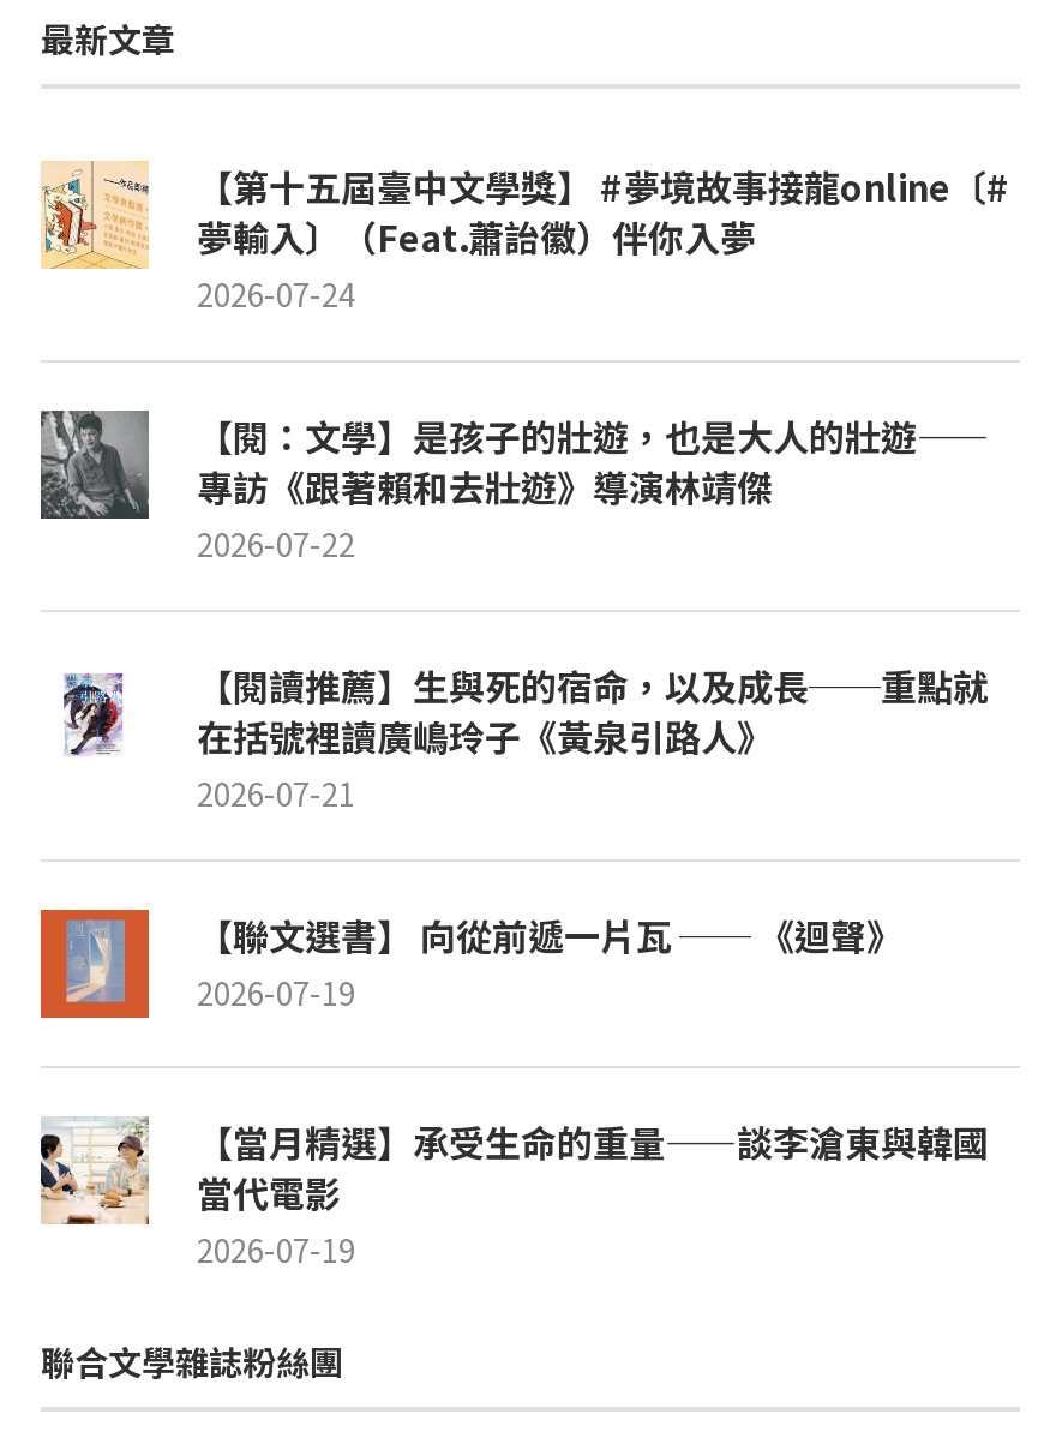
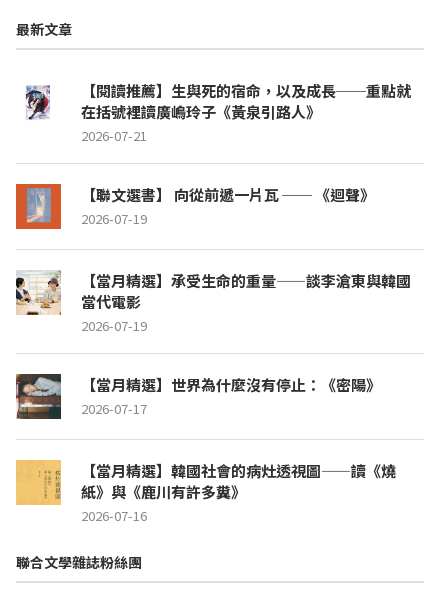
[38,160,1010,567] [image] | 【第十五屆臺中文學獎】 #夢境故事接龍online〔# | 夢輸入〕（Feat.蕭詒徽）伴你入夢 | 2026-07-24 | 【閱：文學】是孩子的壯遊，也是大人的壯遊—— | 專訪《跟著賴和去壯遊》導演林靖傑 | 2026-07-22 -> none
[38,407,151,520] [image] -> none
moved [36,711,989,1273] -> [14,101,411,335]: [image] | 在括號裡讀廣嶋玲子《黃泉引路人》 | 2026-07-21 | 2026-07-19 | 【當月精選】承受生命的重量——談李滄東與韓國 | 當代電影 | 2026-07-19
none -> [15,374,396,525] [image] | 【當月精選】世界為什麼沒有停止：《密陽》 | 2026-07-17 | 【當月精選】韓國社會的病灶透視圖——讀《燒 | 紙》與《鹿川有許多糞》 | 2026-07-16
none -> [15,459,62,506] [image]

